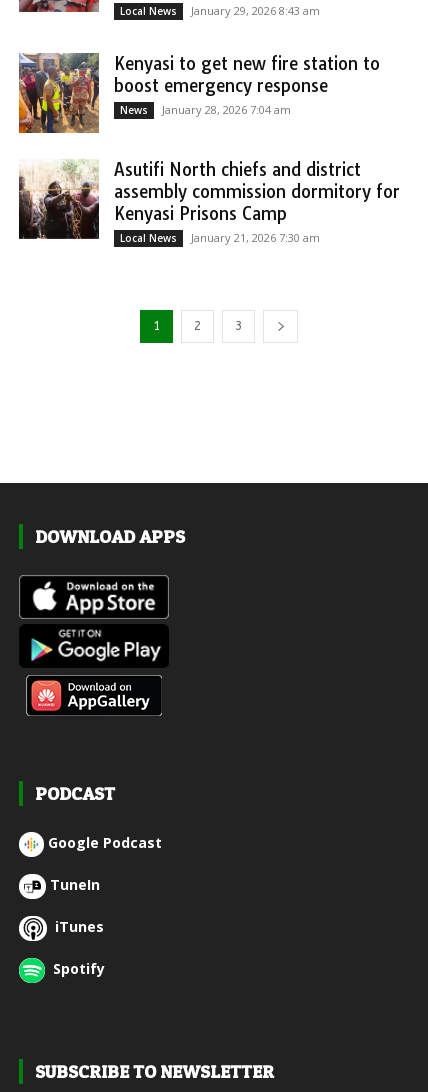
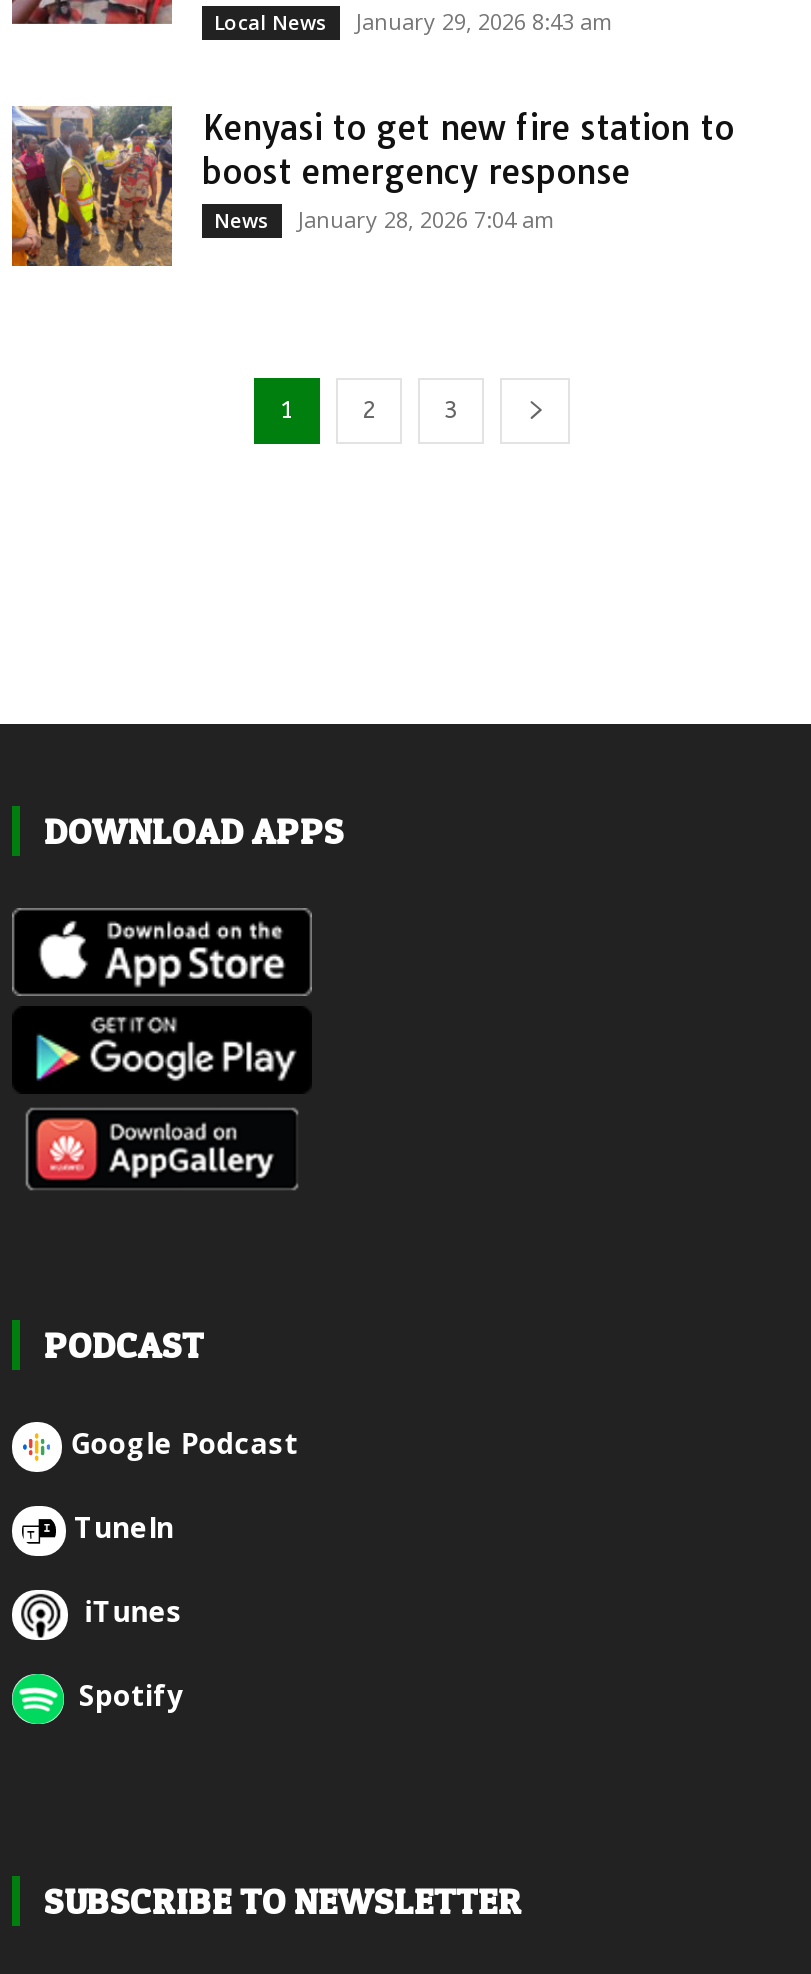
[18,159,400,245] [image] | Asutifi North chiefs and district | assembly commission dormitory for | Kenyasi Prisons Camp | Local News | January 21, 2026 7:30 am -> none

